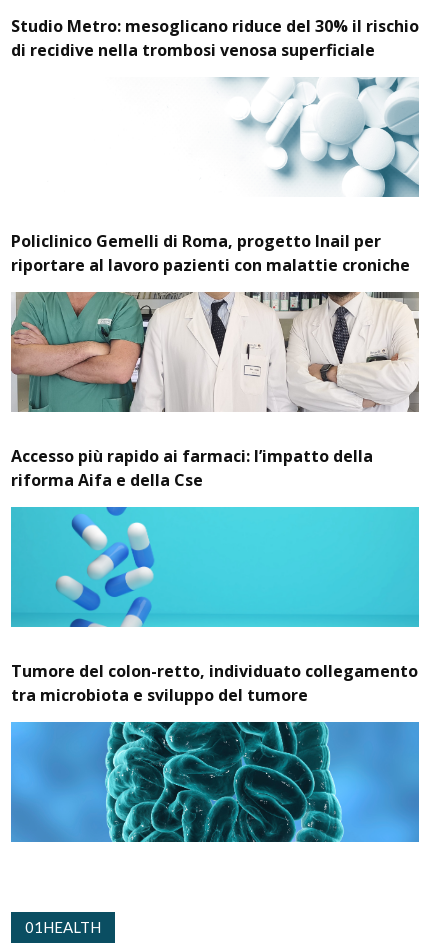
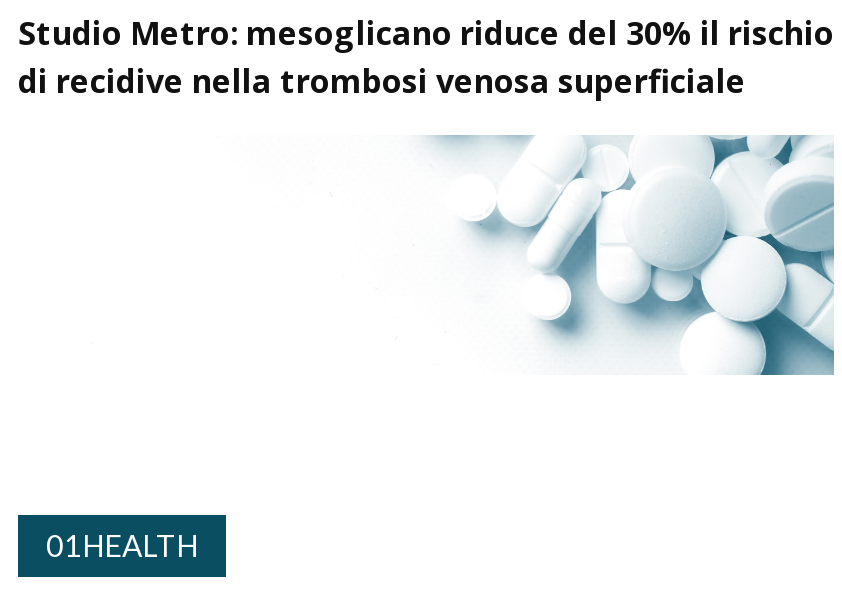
[11,230,410,276] Policlinico Gemelli di Roma, progetto Inail per | riportare al lavoro pazienti con malattie croniche -> none
[10,291,420,491] [image] | Accesso più rapido ai farmaci: l’impatto della | riforma Aifa e della Cse -> none
[10,506,420,706] [image] | Tumore del colon-retto, individuato collegamento | tra microbiota e sviluppo del tumore -> none
[10,721,420,843] [image] -> none

